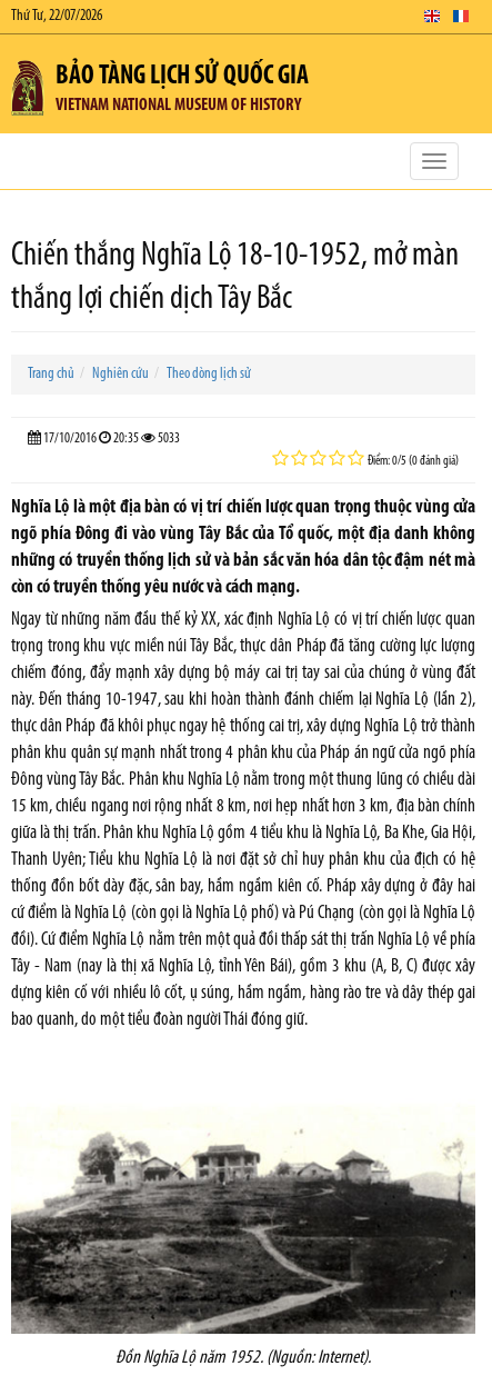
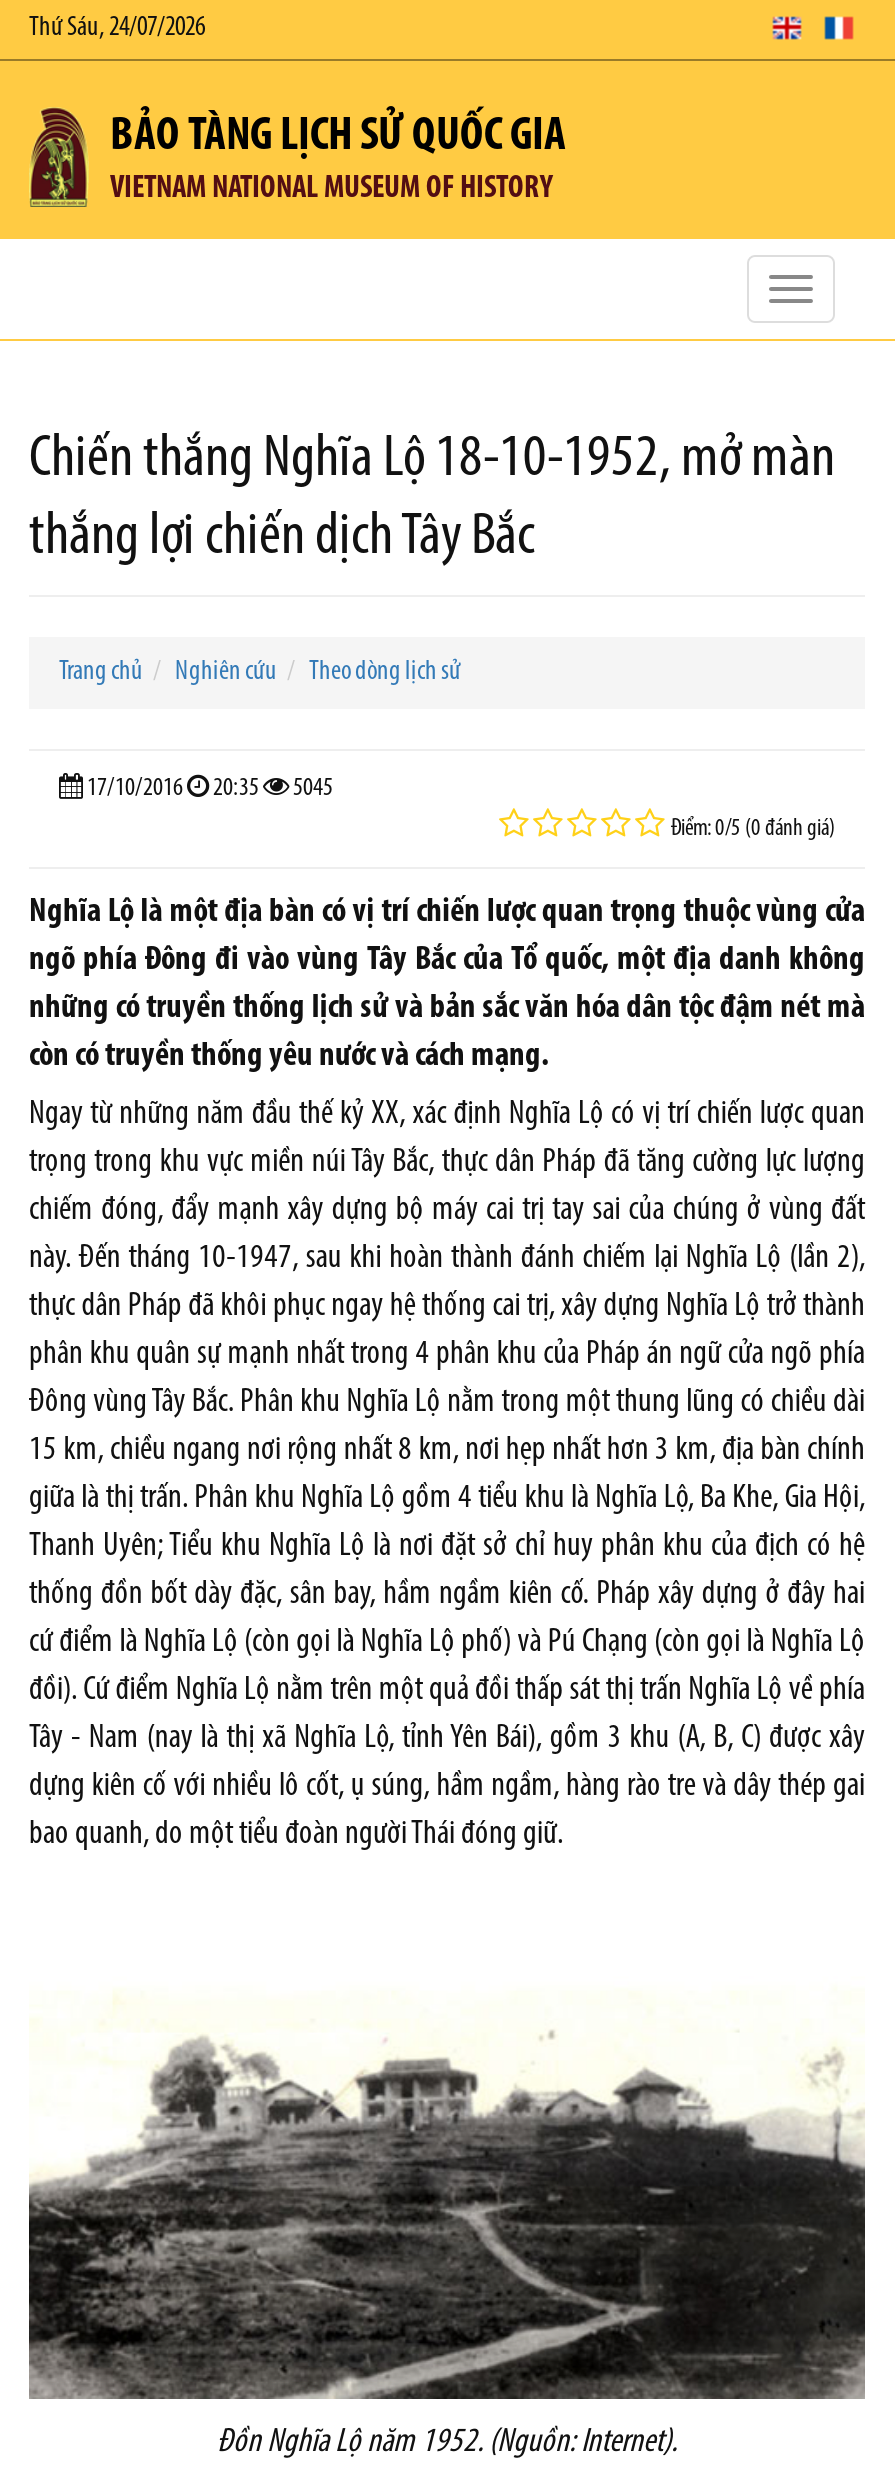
[11,8,102,24] Thứ Tư, 22/07/2026 -> [29,13,205,43] Thứ Sáu, 24/07/2026
[41,431,180,446] 17/10/2016 20:35 5033 -> [83,775,333,801] 17/10/2016 20:35 5045

